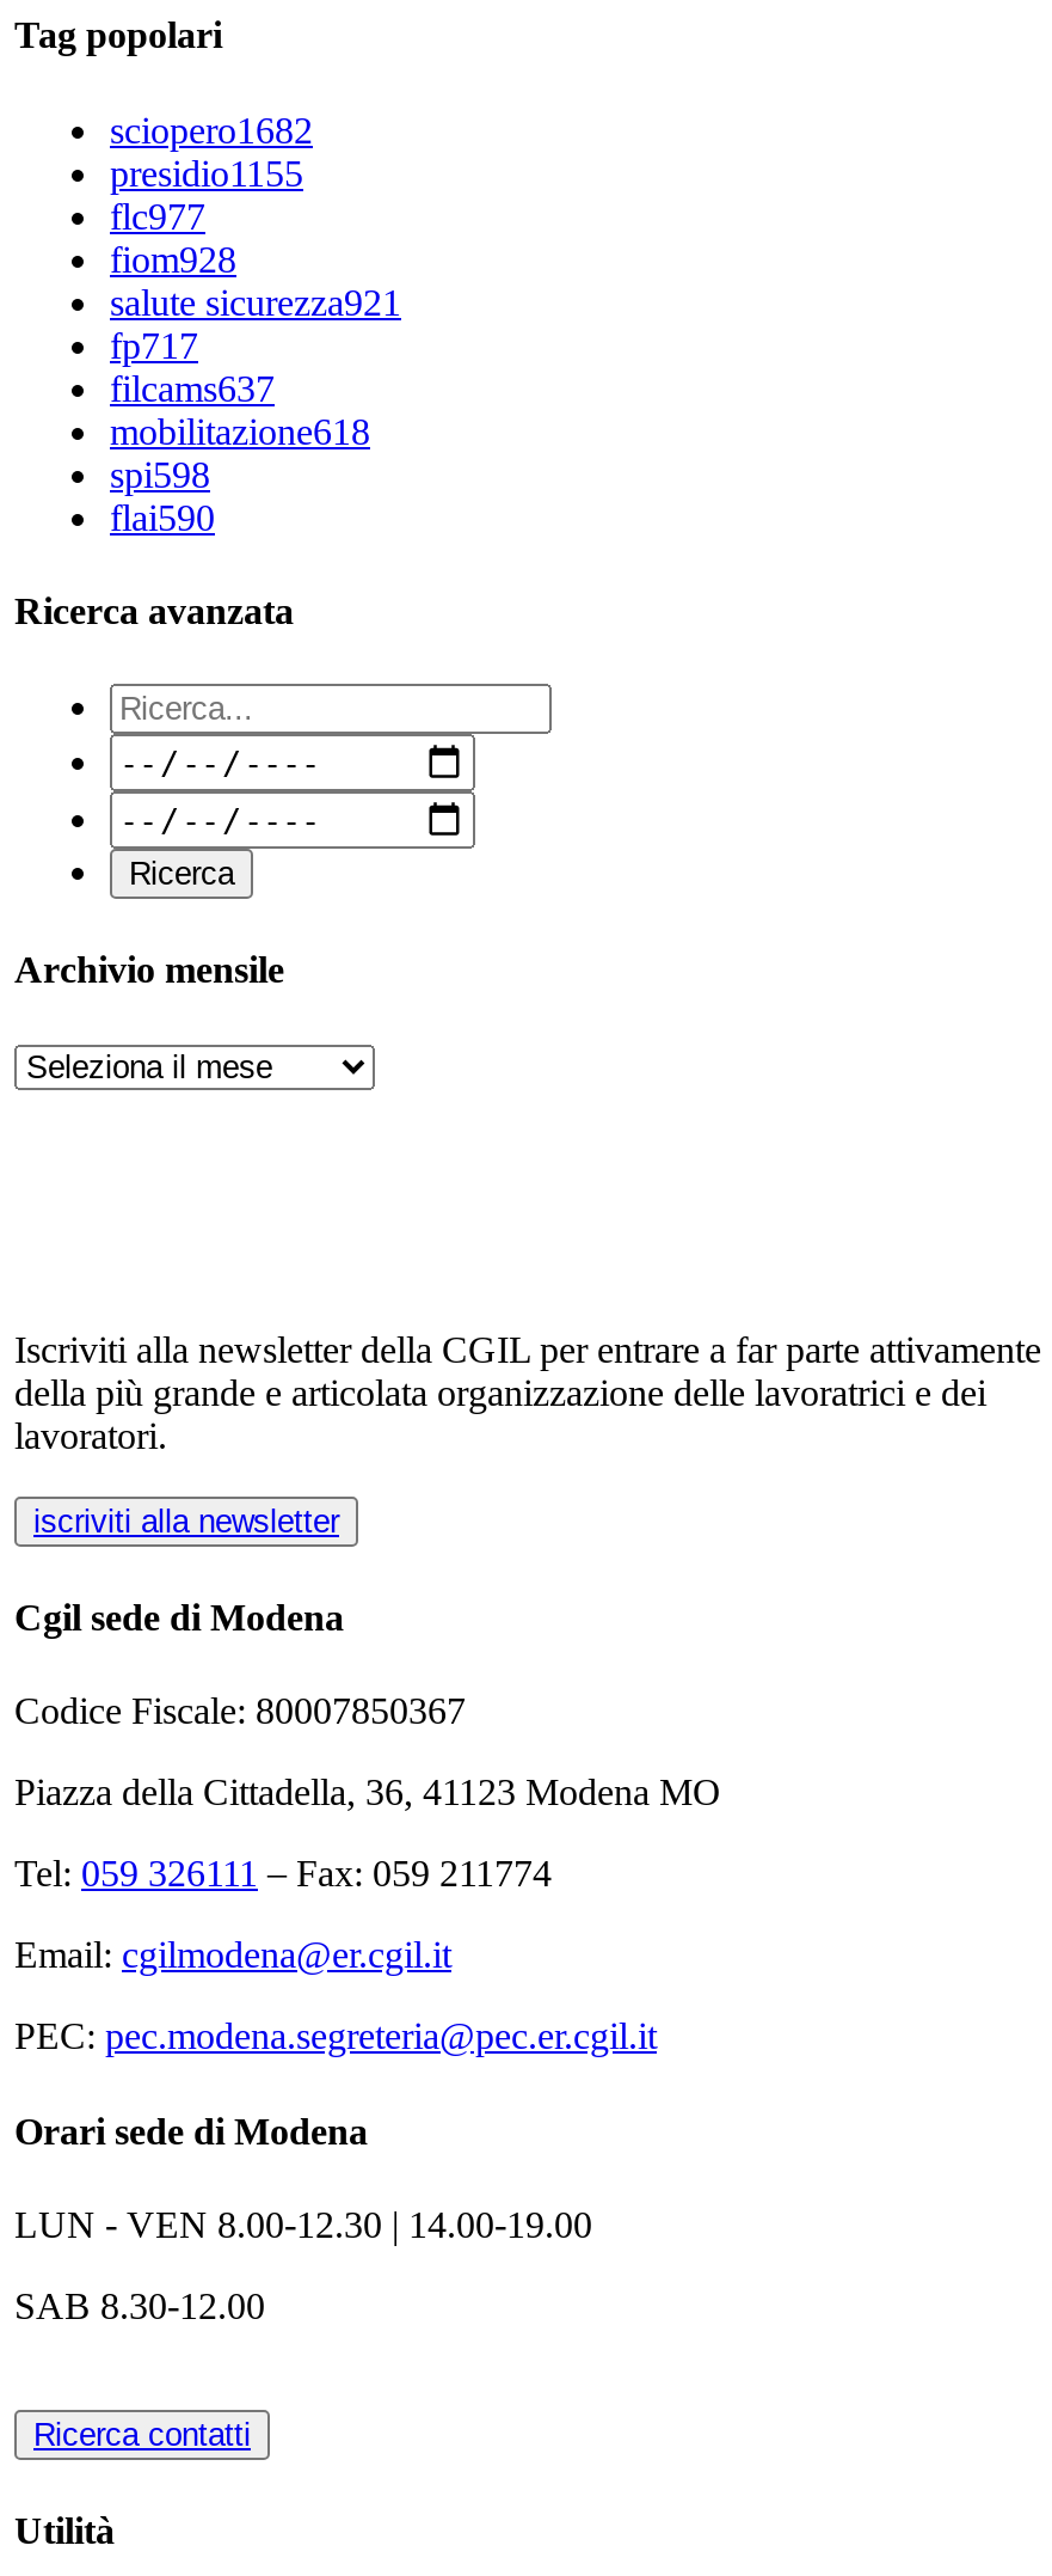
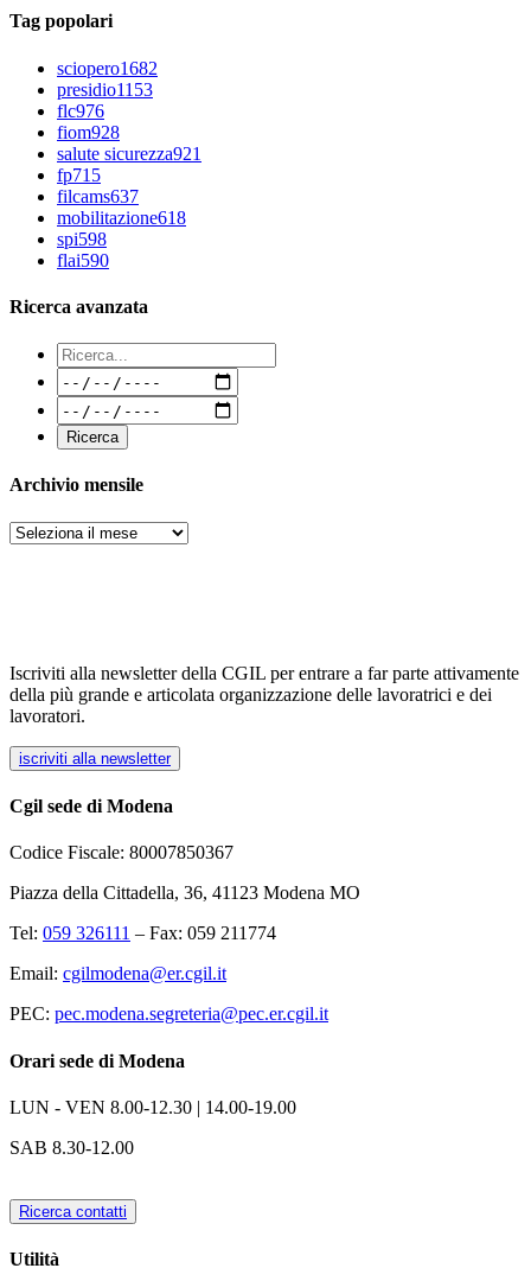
[110,152,303,193] presidio1155 -> [57,79,153,99] presidio1153
[110,195,205,236] flc977 -> [57,100,104,121] flc976
[110,324,198,365] fp717 -> [57,165,101,185] fp715

